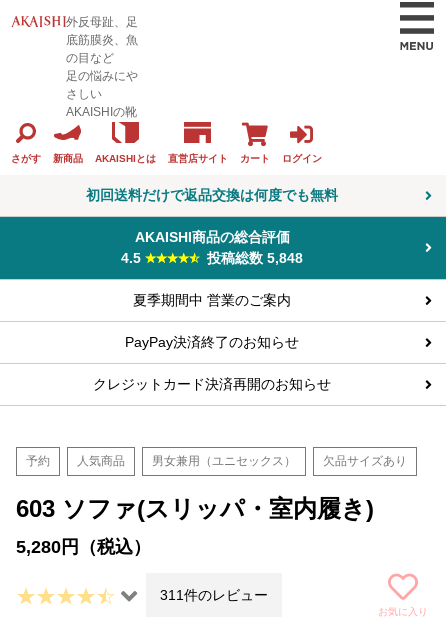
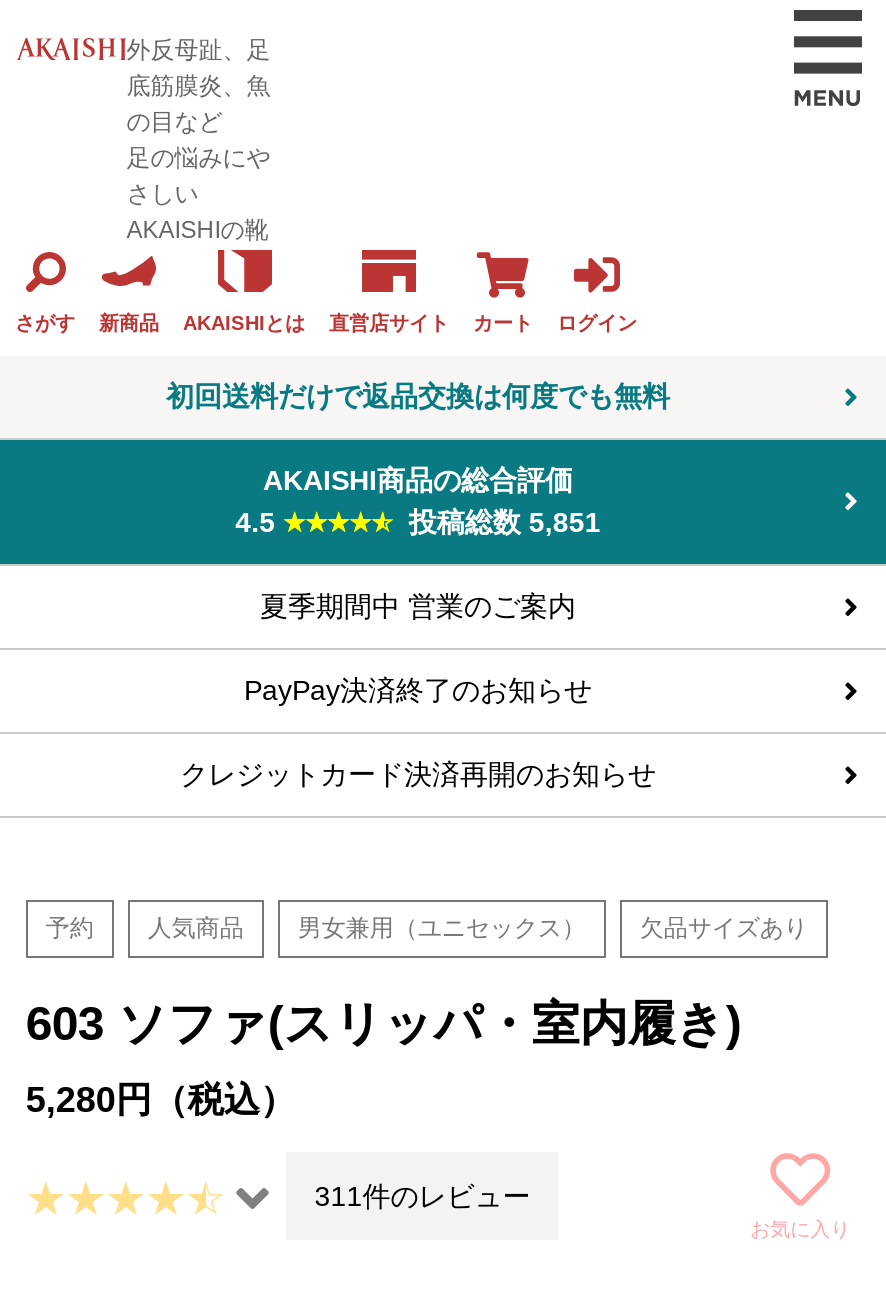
[203,250,303,266] 投稿総数 5,848 -> [401,506,601,538] 投稿総数 5,851

